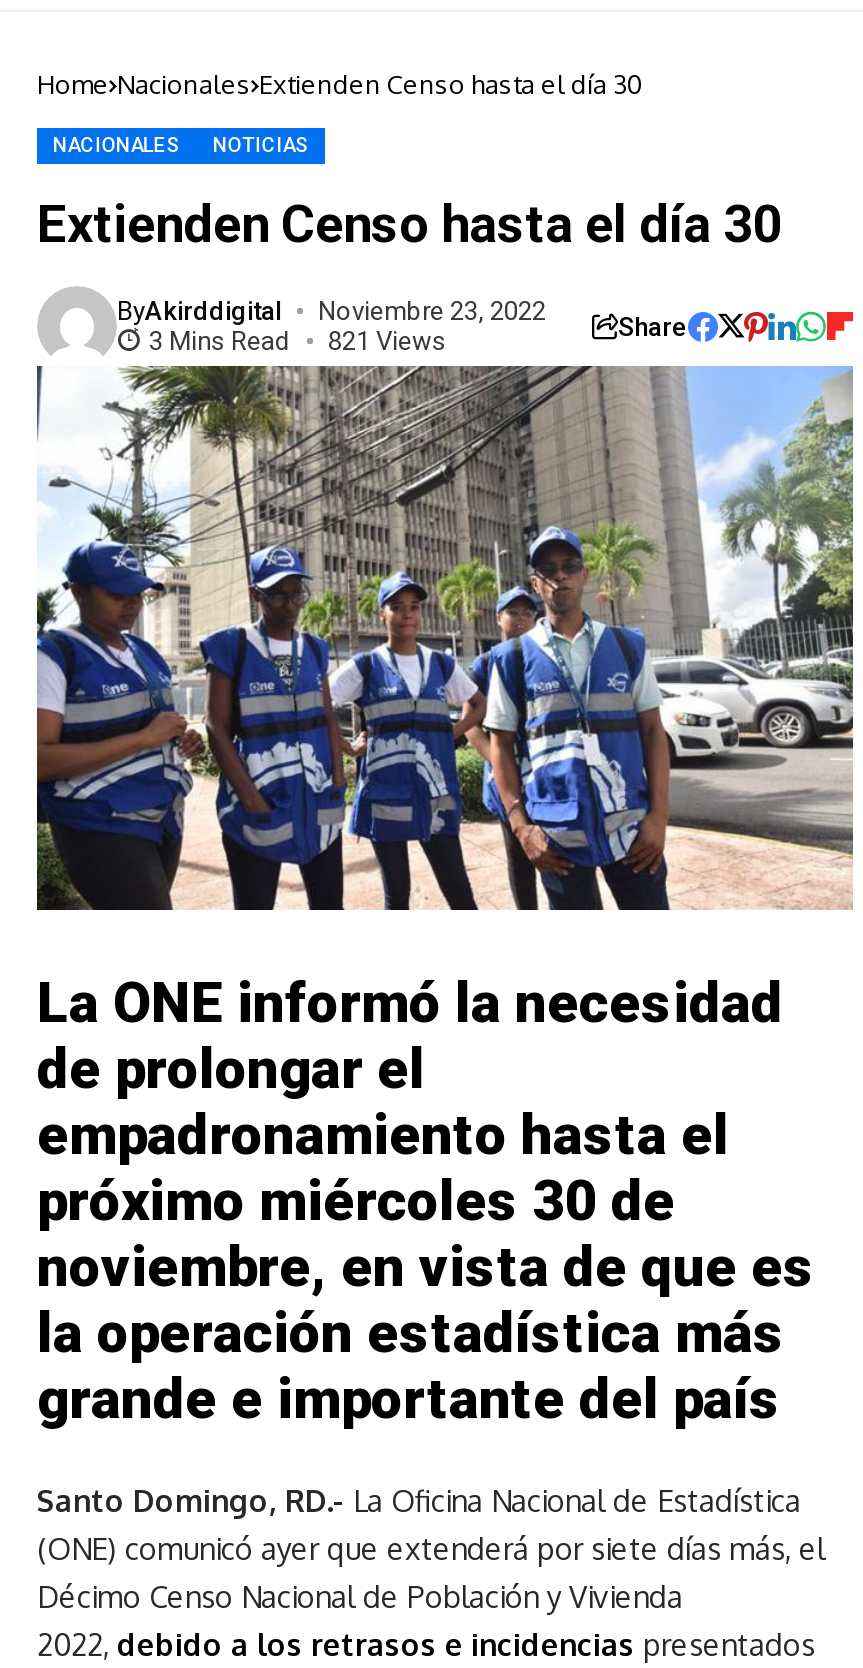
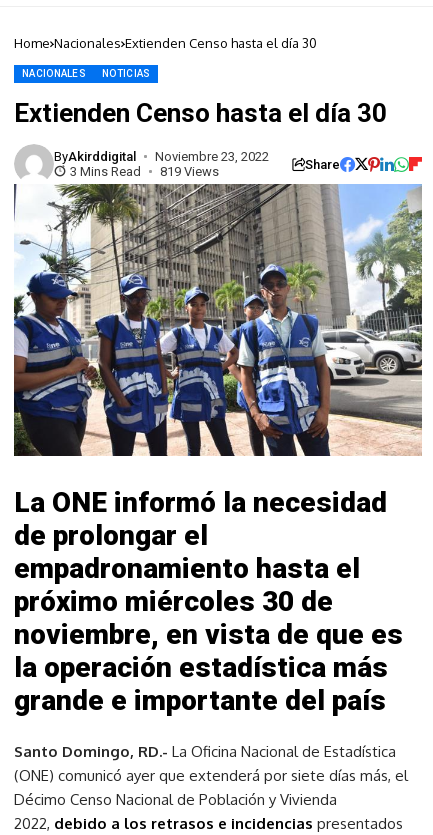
[149,326,446,356] 3 Mins Read 821 Views -> [70,164,218,179] 3 Mins Read 819 Views

